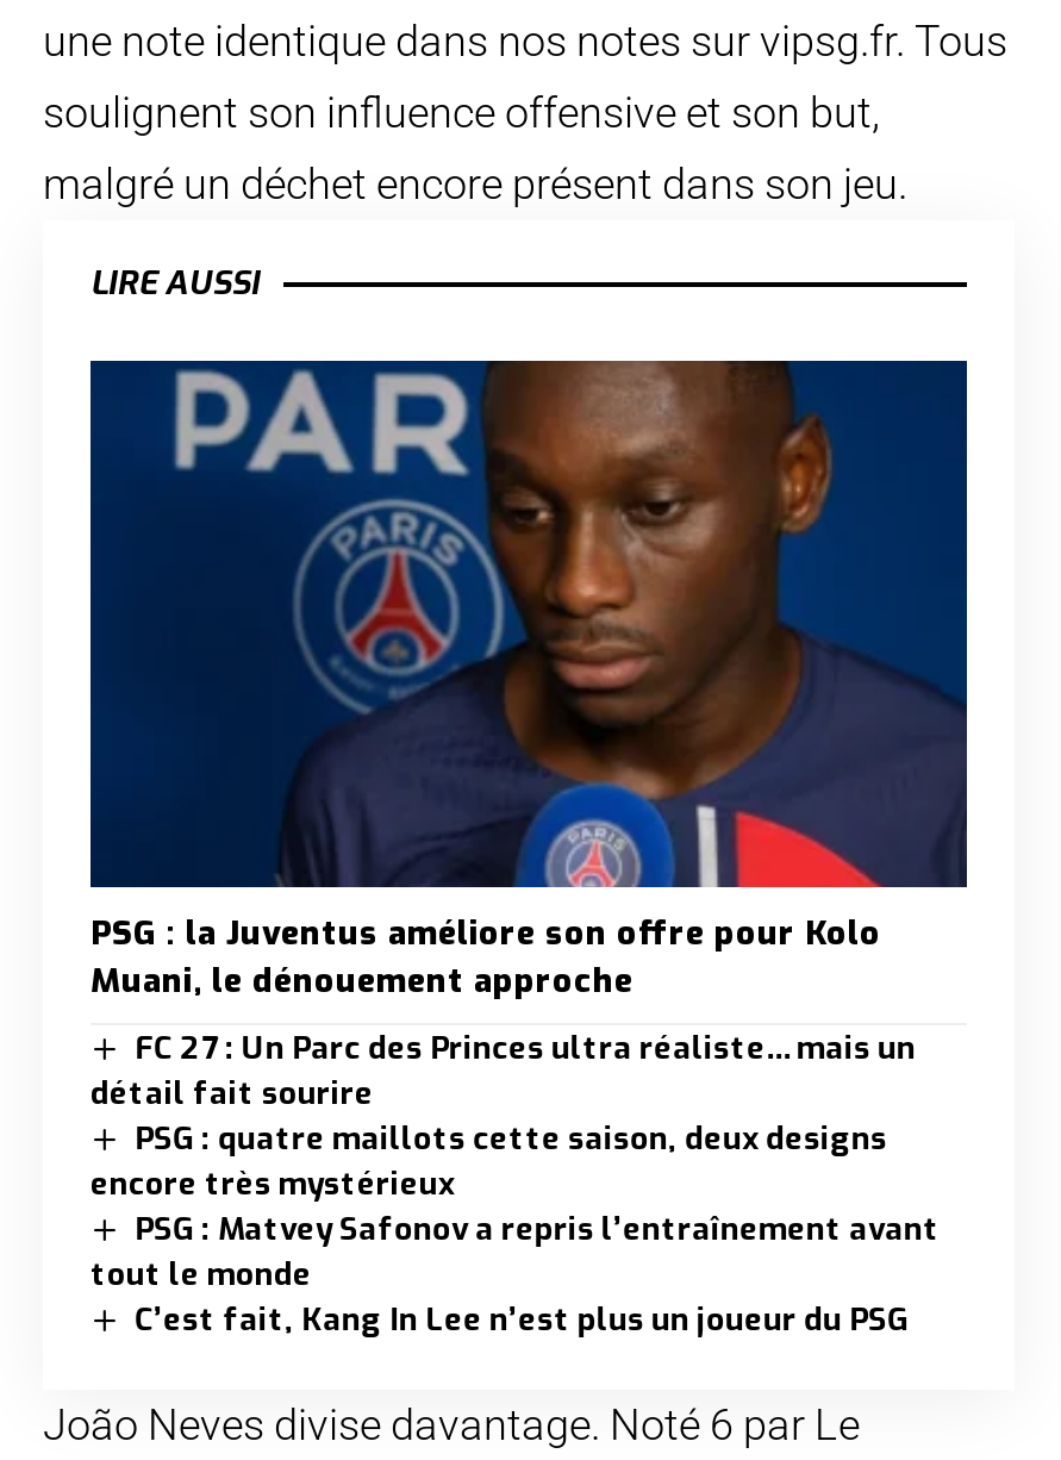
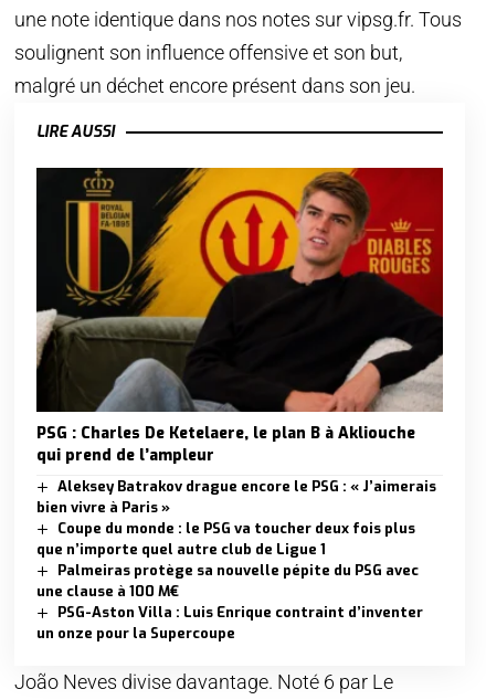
[88,358,969,1003] [image] | PSG : la Juventus améliore son offre pour Kolo | Muani, le dénouement approche -> [35,167,444,465] [image] | PSG : Charles De Ketelaere, le plan B à Akliouche | qui prend de l’ampleur
[91,1027,940,1339] FC 27 : Un Parc des Princes ultra réaliste… mais un | détail fait sourire | PSG : quatre maillots cette saison, deux designs | encore très mystérieux | PSG : Matvey Safonov a repris l’entraînement avant | tout le monde | C’est fait, Kang In Lee n’est plus un joueur du PSG -> [36,477,436,642] Aleksey Batrakov drague encore le PSG : « J’aimerais | bien vivre à Paris » | Coupe du monde : le PSG va toucher deux fois plus | que n’importe quel autre club de Ligue 1 | Palmeiras protège sa nouvelle pépite du PSG avec | une clause à 100 M€ | PSG-Aston Villa : Luis Enrique contraint d’inventer | un onze pour la Supercoupe

